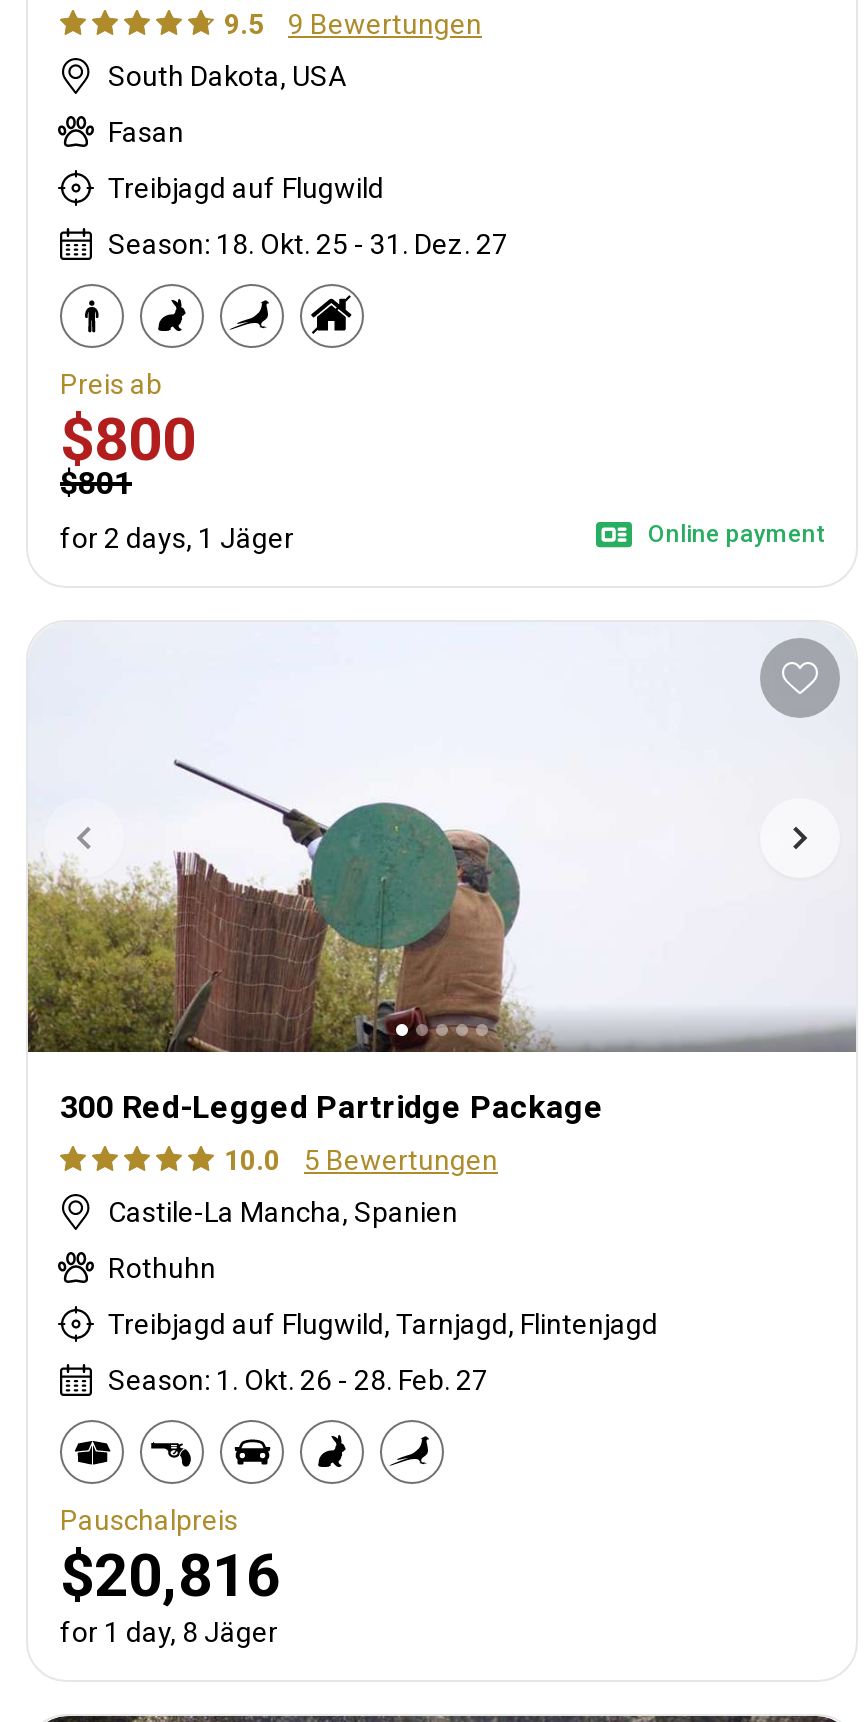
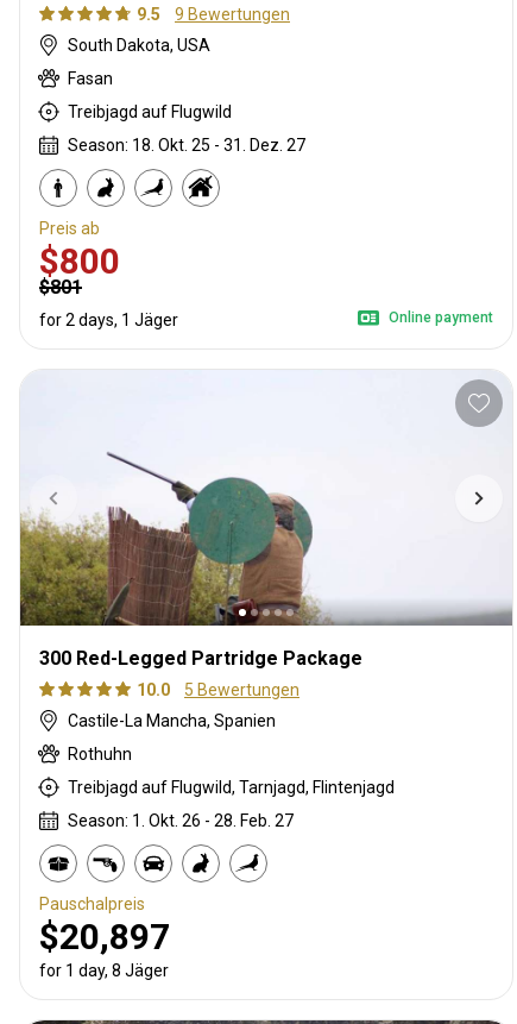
[60,1541,280,1611] $20,816 -> [39,916,170,958] $20,897

